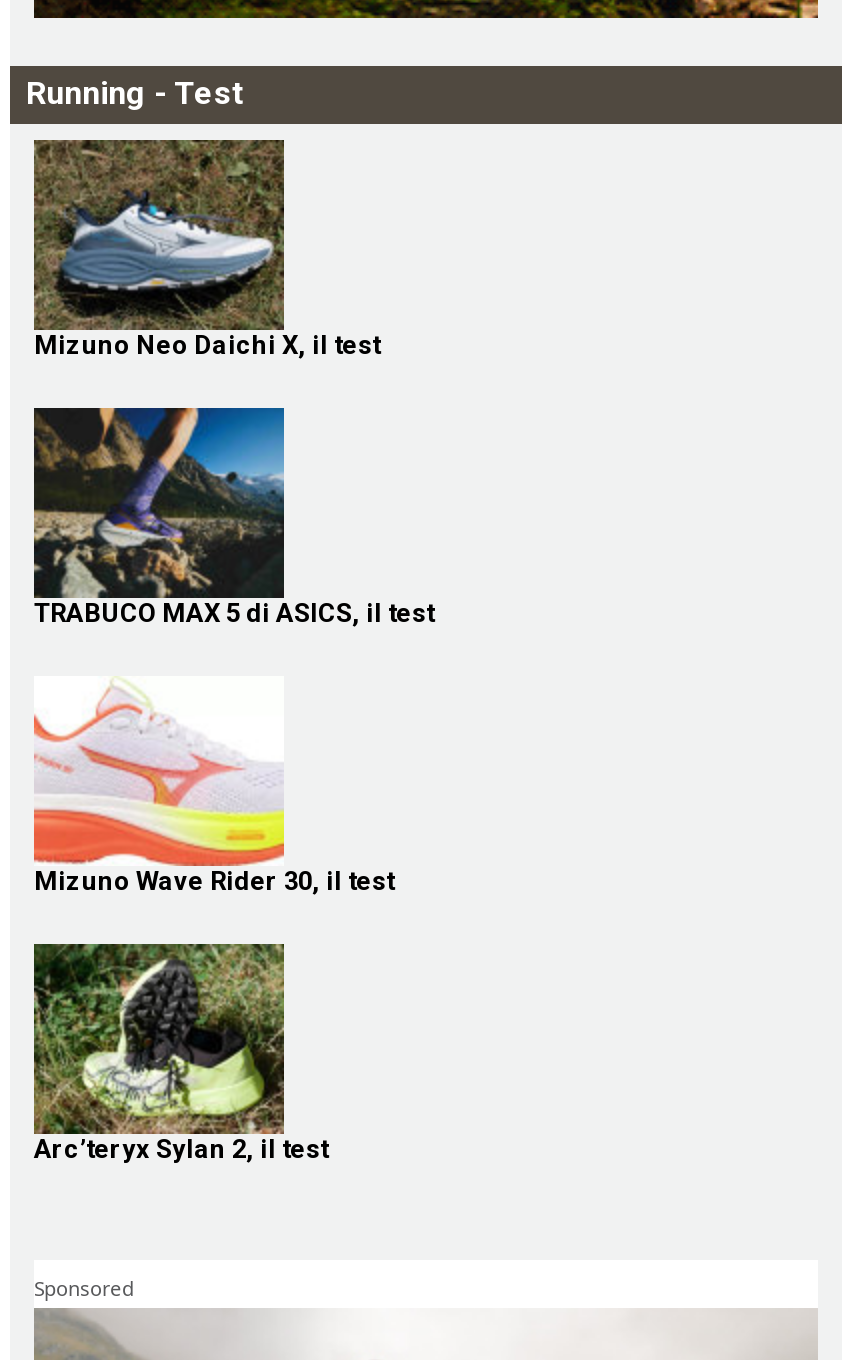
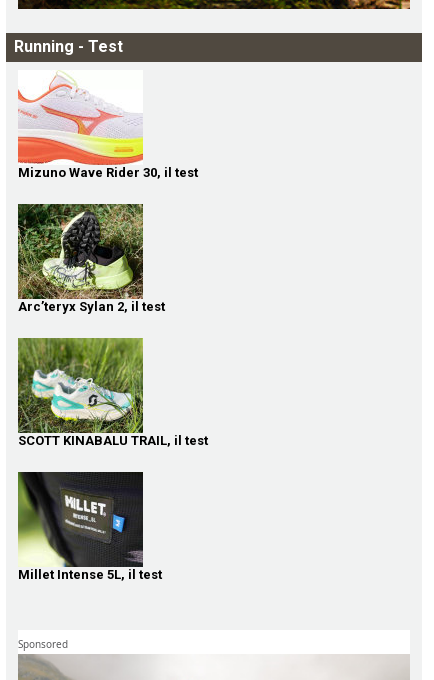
[34,138,380,359] [image] | Mizuno Neo Daichi X, il test -> none
[32,406,434,627] [image] | TRABUCO MAX 5 di ASICS, il test -> none
moved [30,676,394,1163] -> [16,70,198,314]: [image] | Mizuno Wave Rider 30, il test | Arc’teryx Sylan 2, il test
none -> [17,337,208,448] [image] | SCOTT KINABALU TRAIL, il test
none -> [18,471,162,582] [image] | Millet Intense 5L, il test

